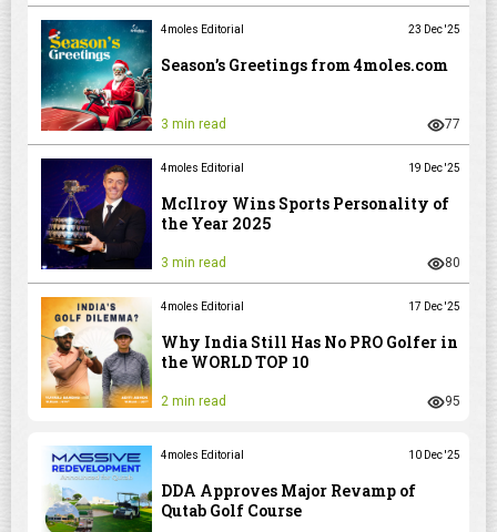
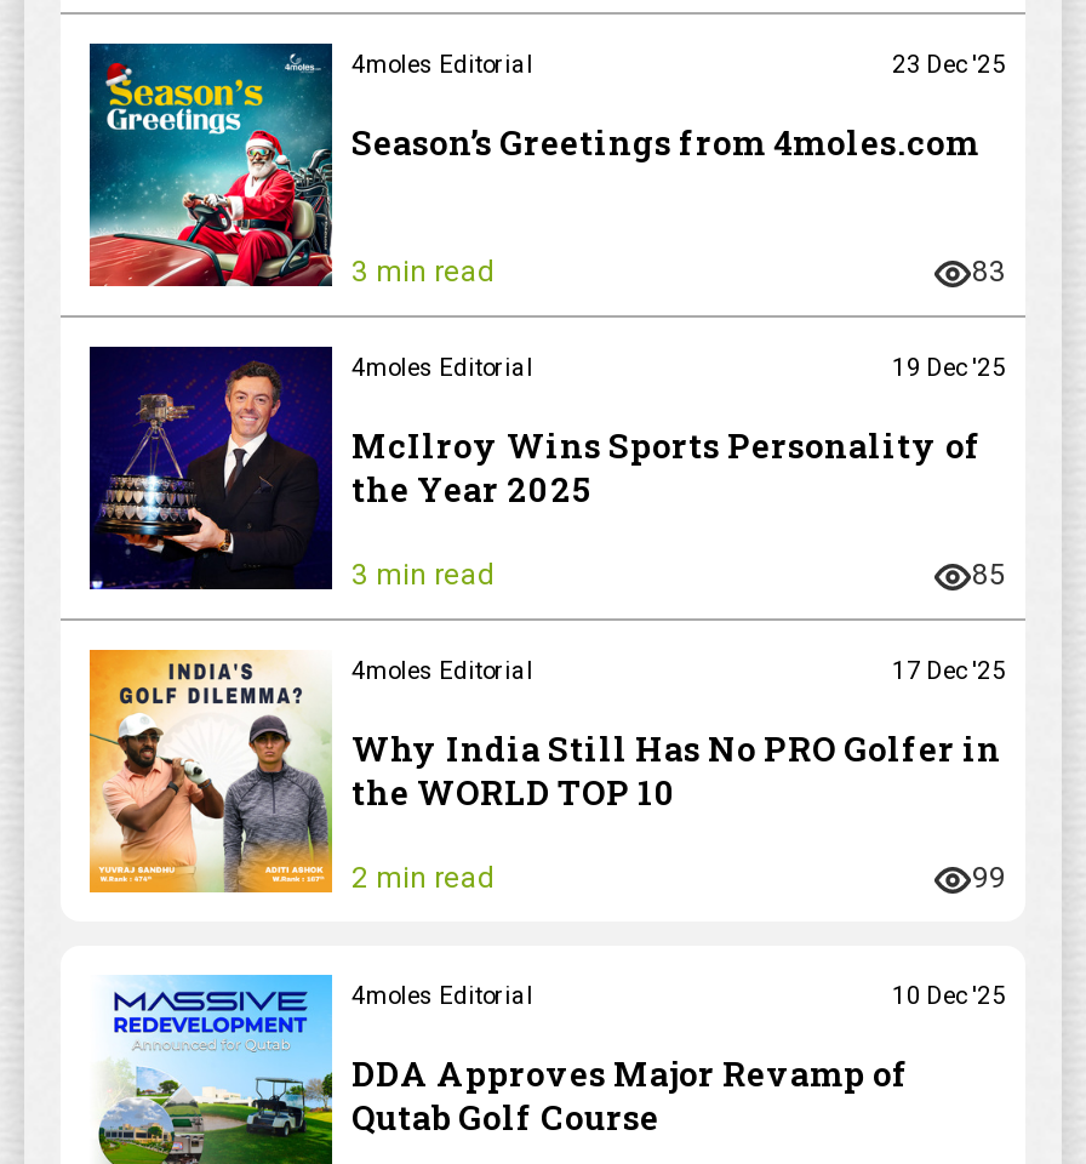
[445,117,460,132] 77 -> [972,255,1006,289] 83
[445,255,460,271] 80 -> [972,558,1006,592] 85
[445,394,460,409] 95 -> [972,862,1006,896] 99

